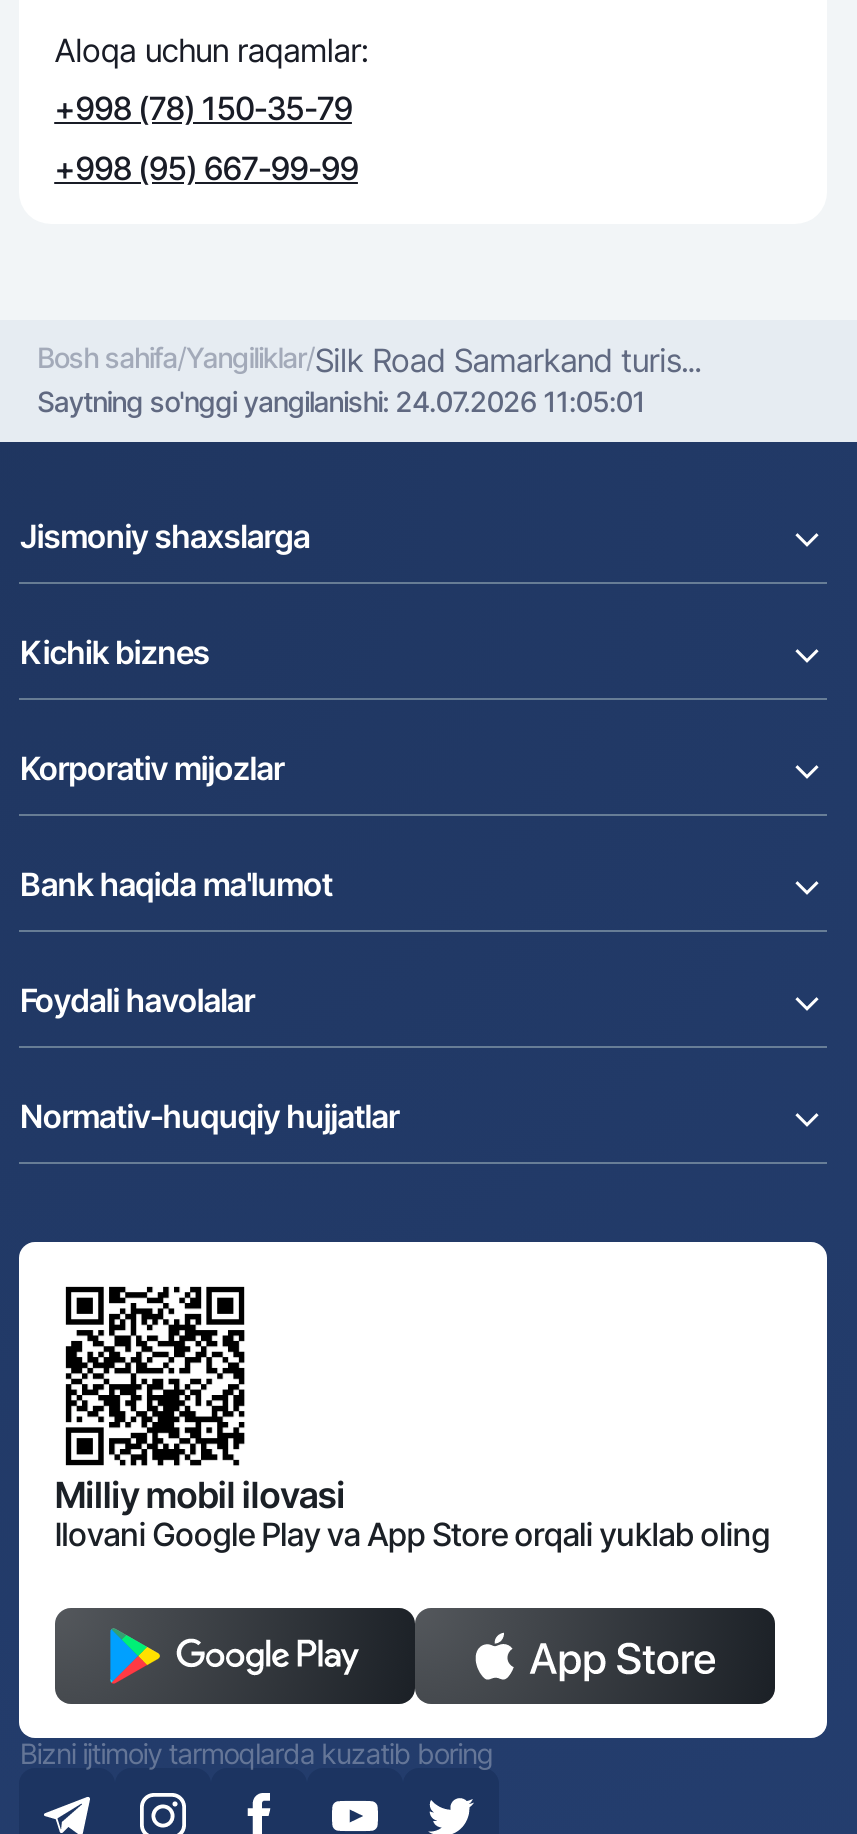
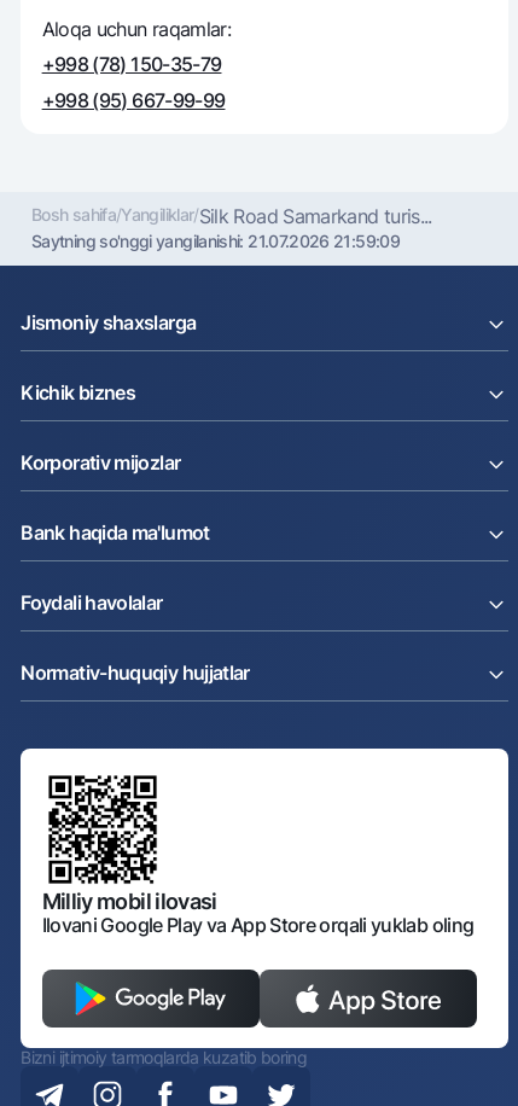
[37,384,645,418] Saytning so'nggi yangilanishi: 24.07.2026 11:05:01 -> [31,231,400,251] Saytning so'nggi yangilanishi: 21.07.2026 21:59:09

